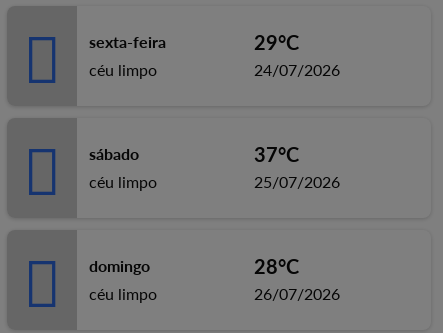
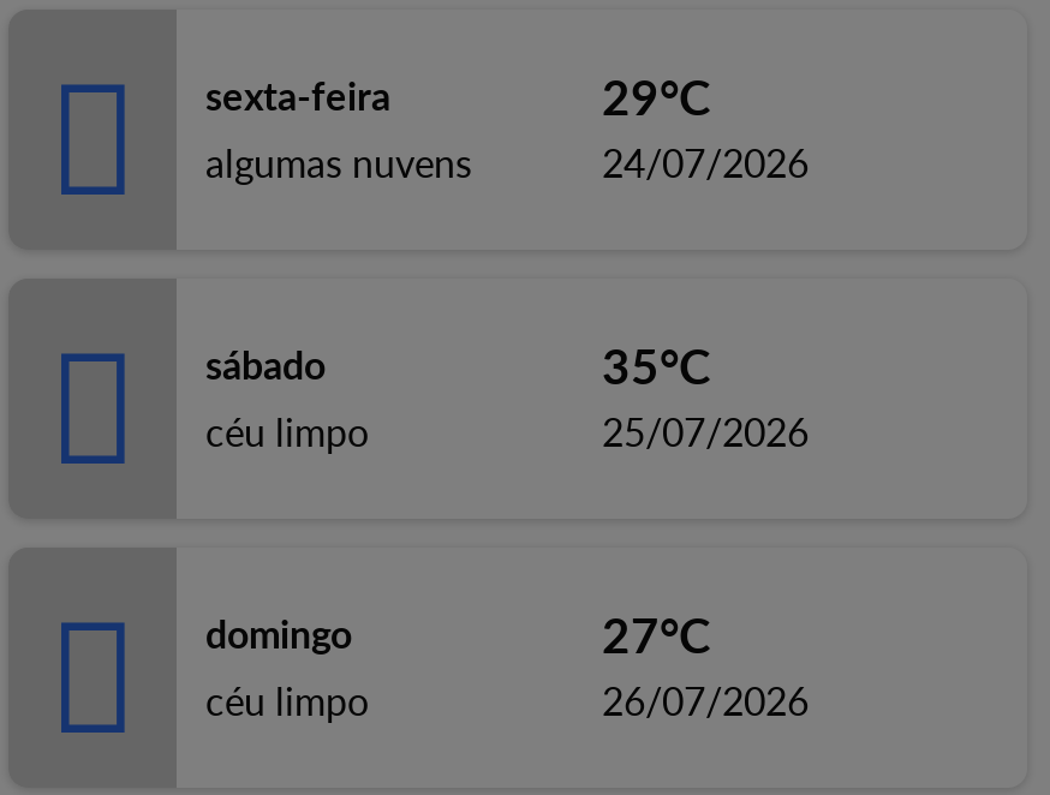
[89,60,157,79] céu limpo -> [205,139,472,185] algumas nuvens
[254,142,299,166] 37°C -> [602,336,710,394] 35°C
[254,254,299,278] 28°C -> [602,605,710,663] 27°C

